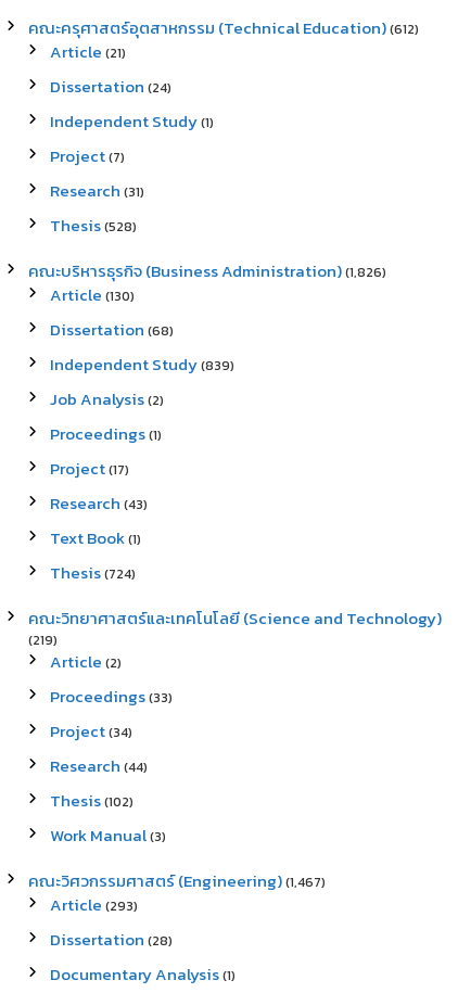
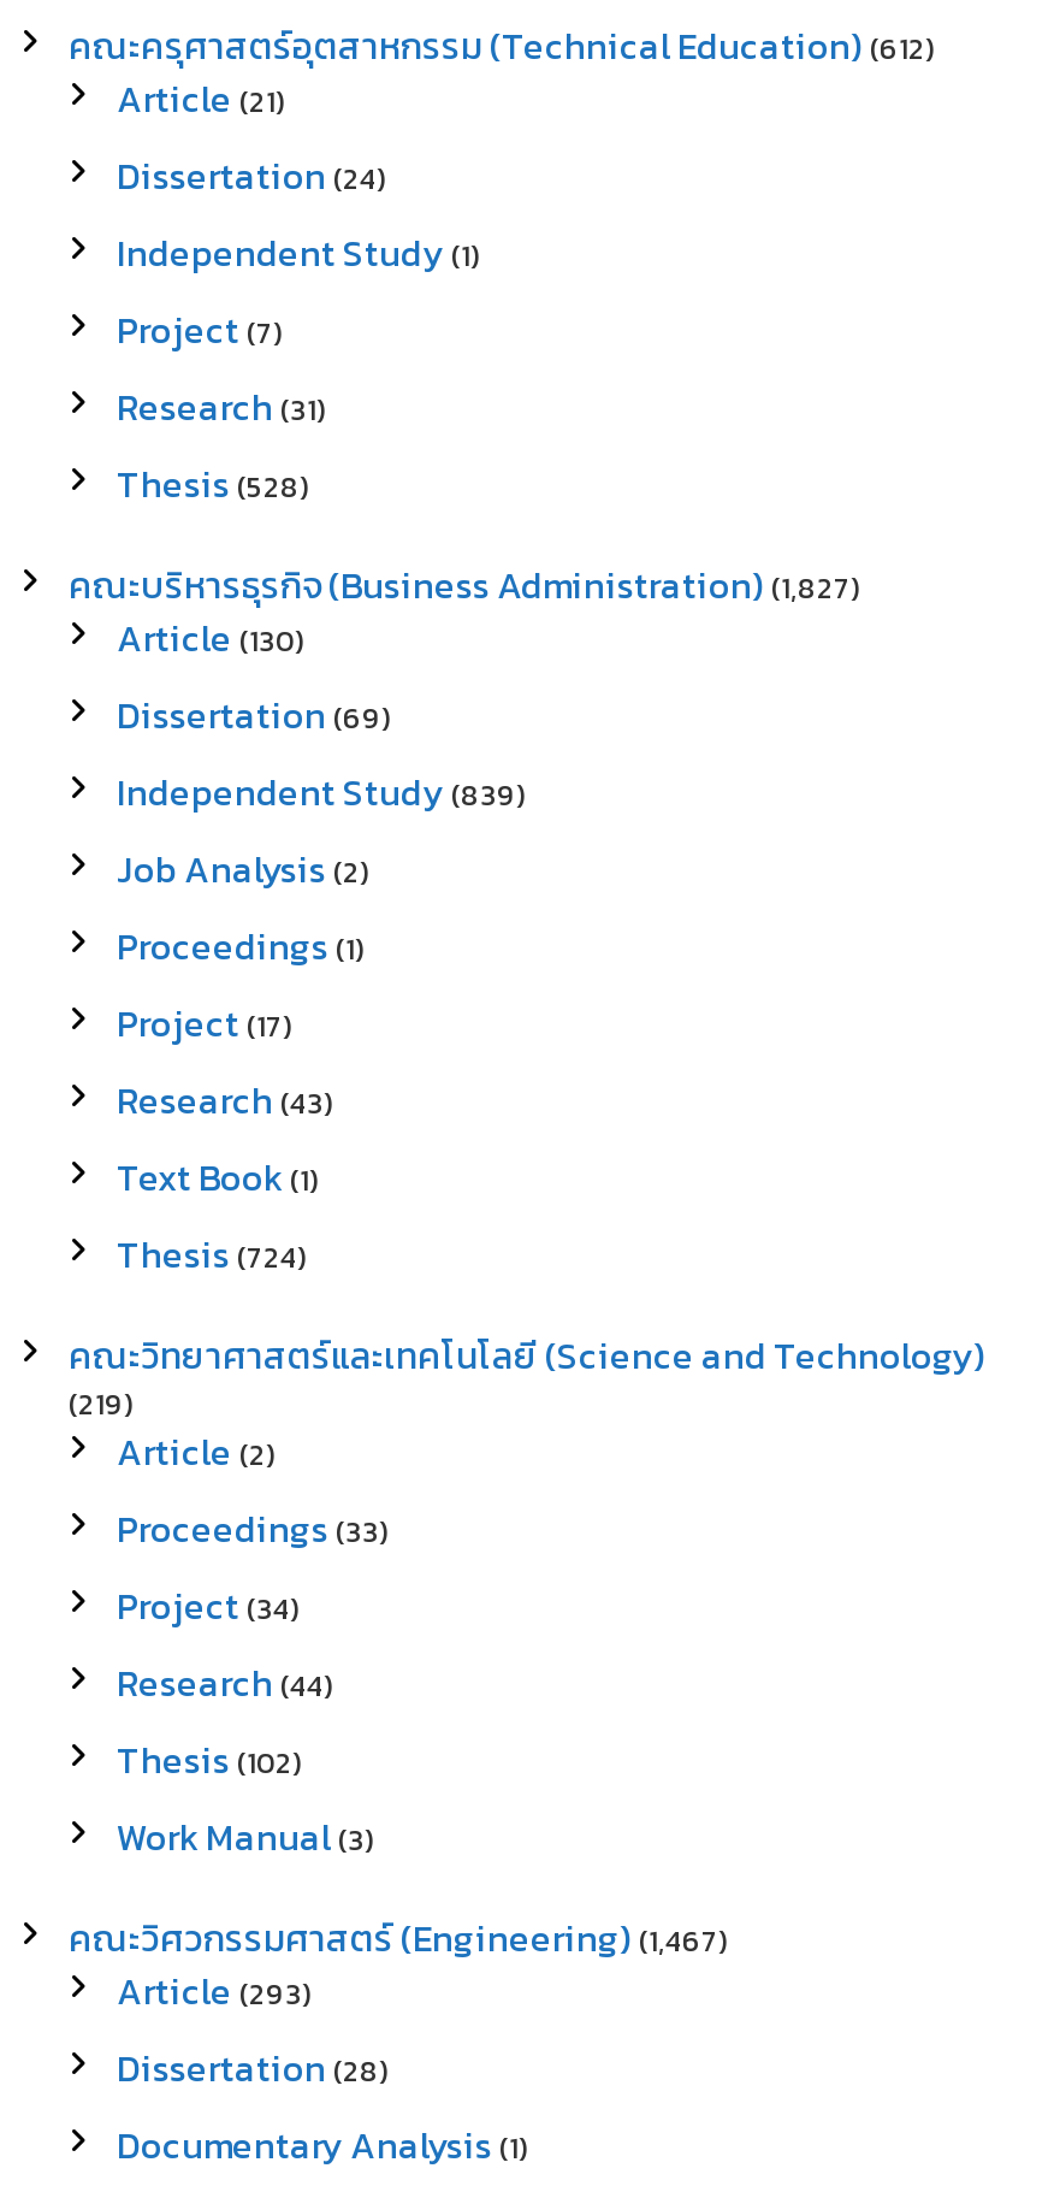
[28,258,386,283] คณะบริหารธุรกิจ (Business Administration) (1,826) -> [69,557,860,613] คณะบริหารธุรกิจ (Business Administration) (1,827)
[50,317,174,342] Dissertation (68) -> [117,687,391,743] Dissertation (69)

